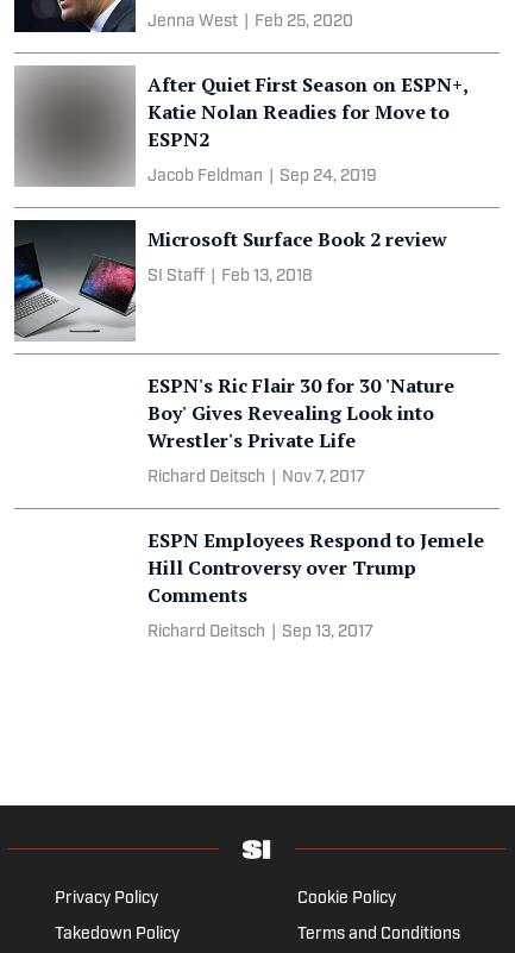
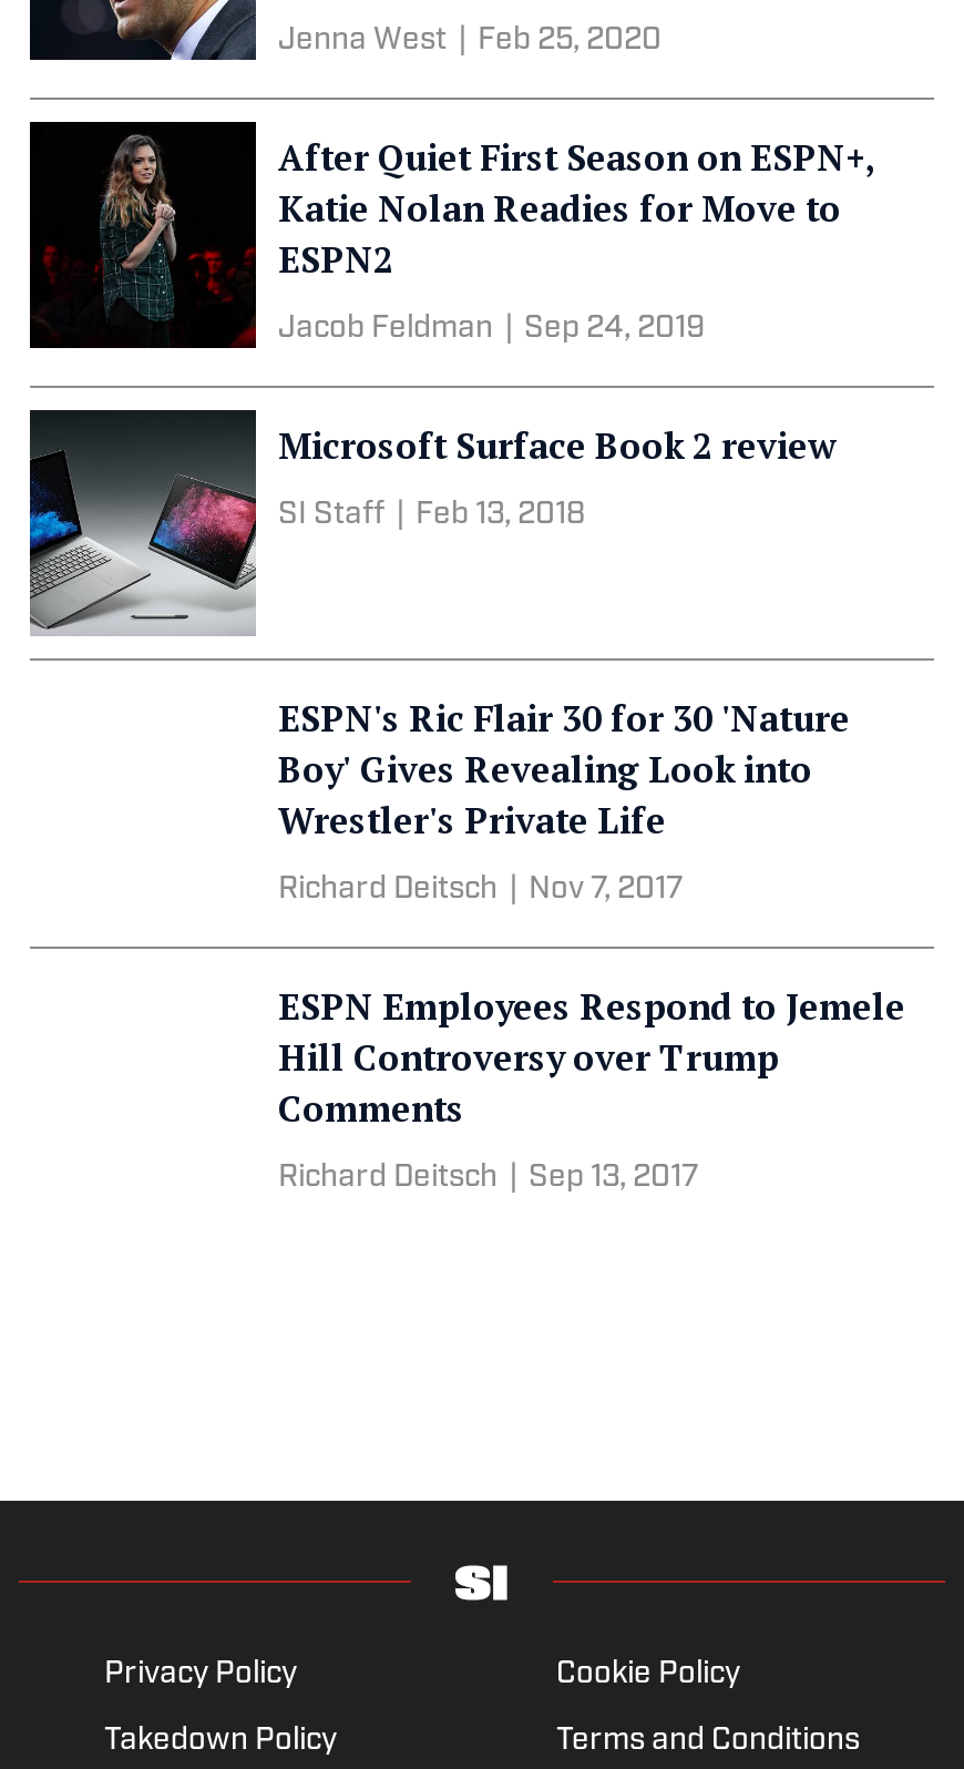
[14,65,136,187] [image] -> [30,122,256,348] [image]

